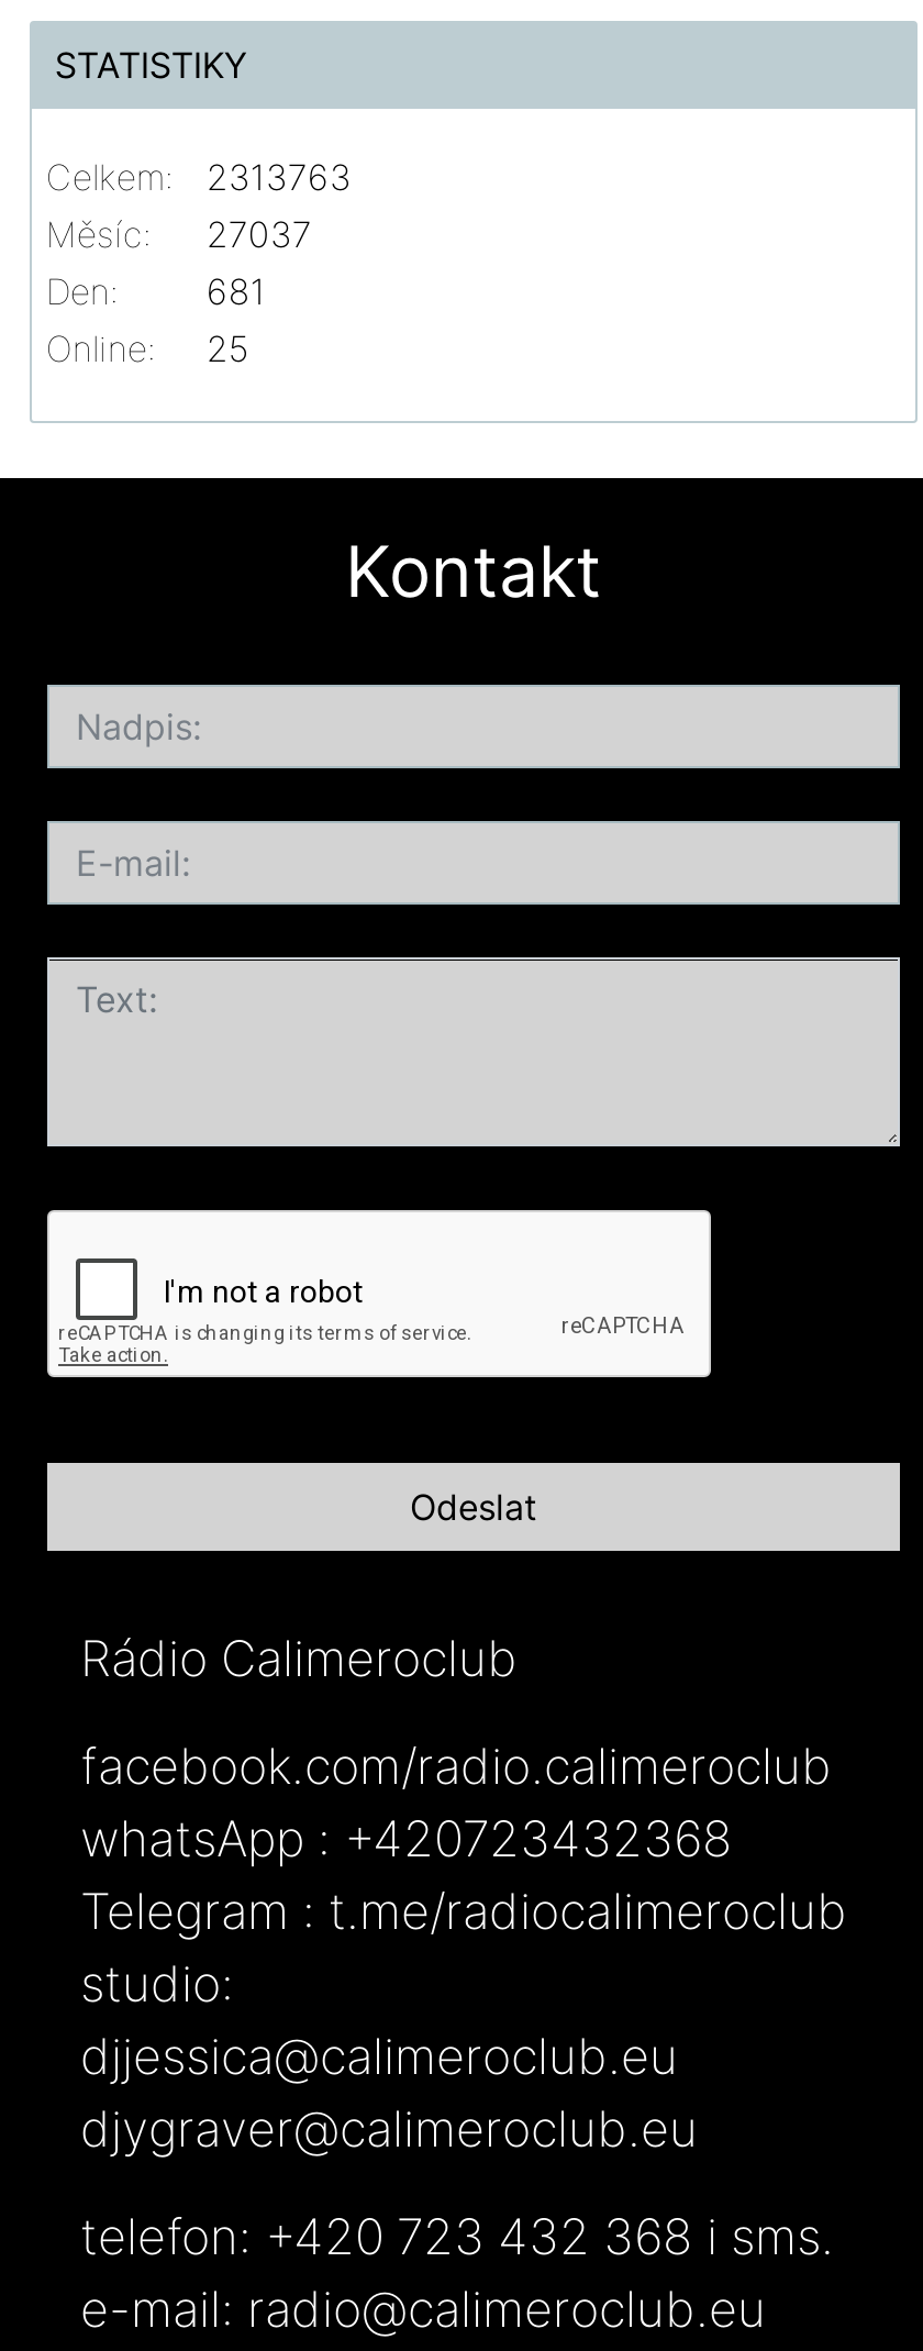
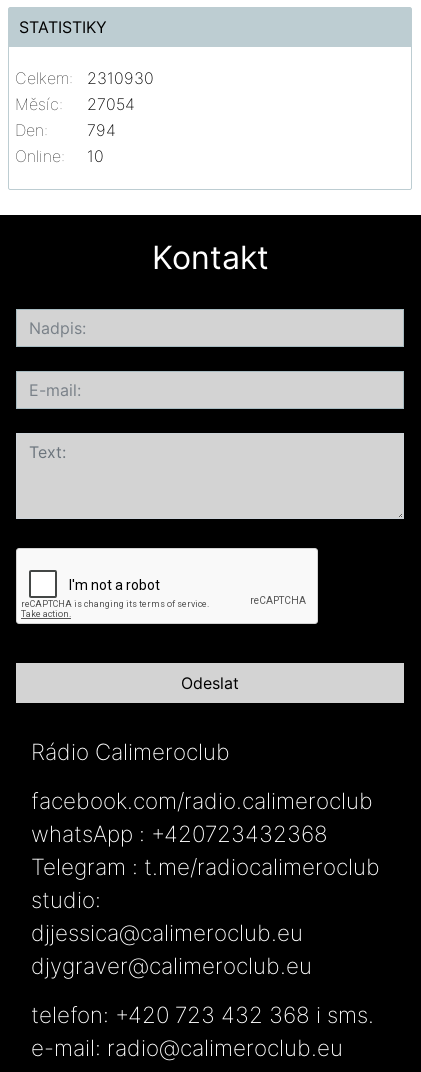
[46,156,351,200] Celkem: 2313763 -> [15,68,154,88] Celkem: 2310930
[46,213,312,257] Měsíc: 27037 -> [15,94,135,114] Měsíc: 27054
[206,270,266,314] 681 -> [87,120,116,140] 794
[46,327,248,371] Online: 25 -> [15,146,104,166] Online: 10

